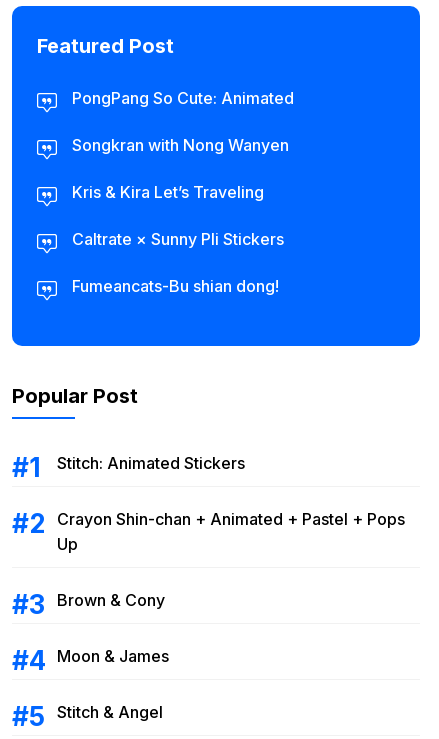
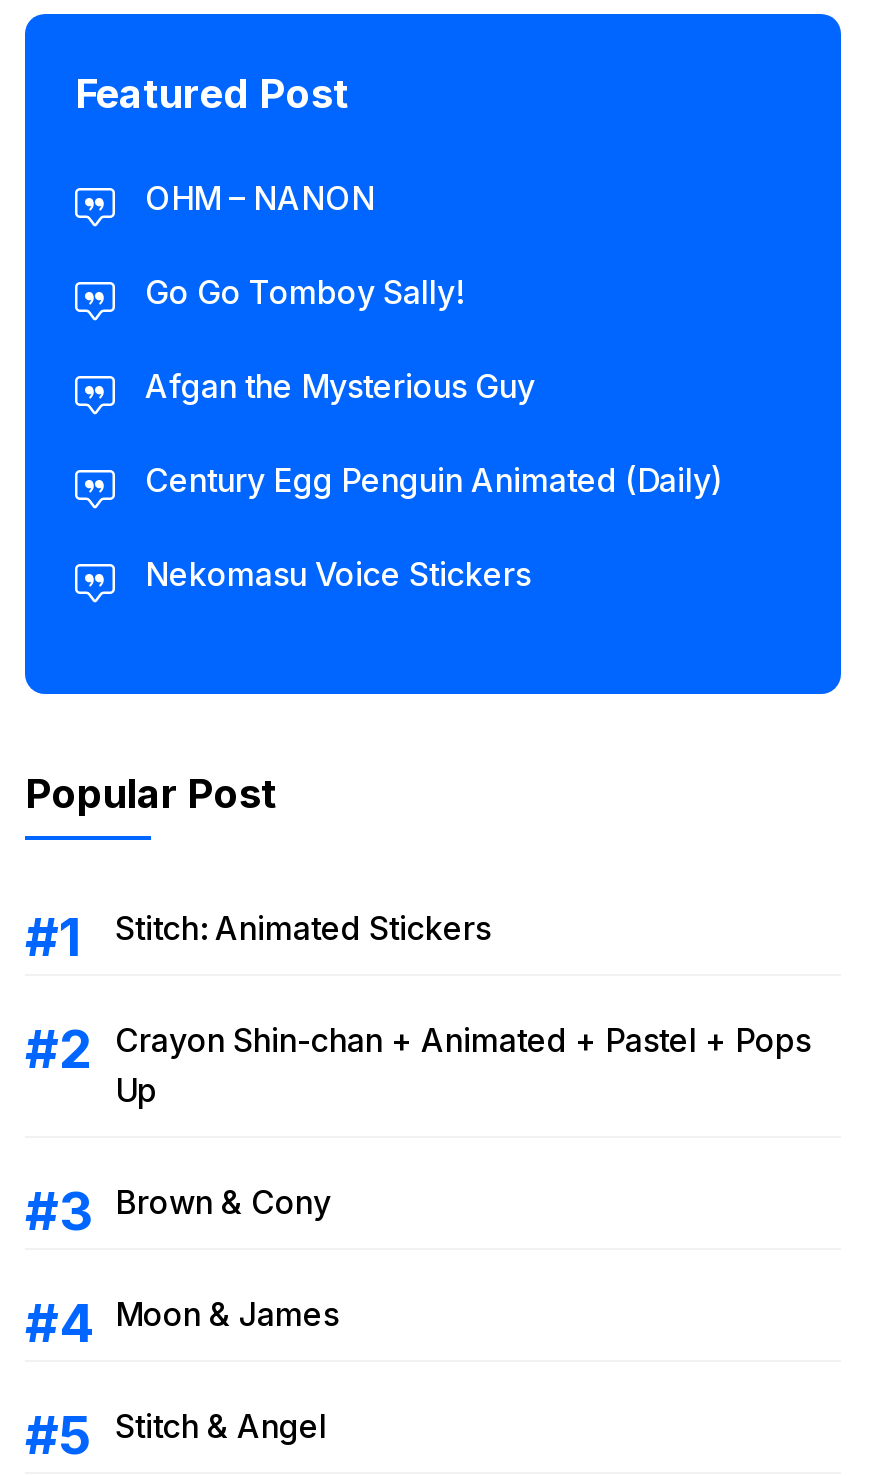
[72,88,294,108] PongPang So Cute: Animated -> [145,178,375,218] OHM – NANON
[72,135,289,155] Songkran with Nong Wanyen -> [145,272,463,312] Go Go Tomboy Sally!
[72,182,264,202] Kris & Kira Let’s Traveling -> [145,366,535,406] Afgan the Mysterious Guy
[72,229,284,249] Caltrate × Sunny Pli Stickers -> [145,460,723,500] Century Egg Penguin Animated (Daily)
[72,276,279,296] Fumeancats-Bu shian dong! -> [145,554,531,594] Nekomasu Voice Stickers

